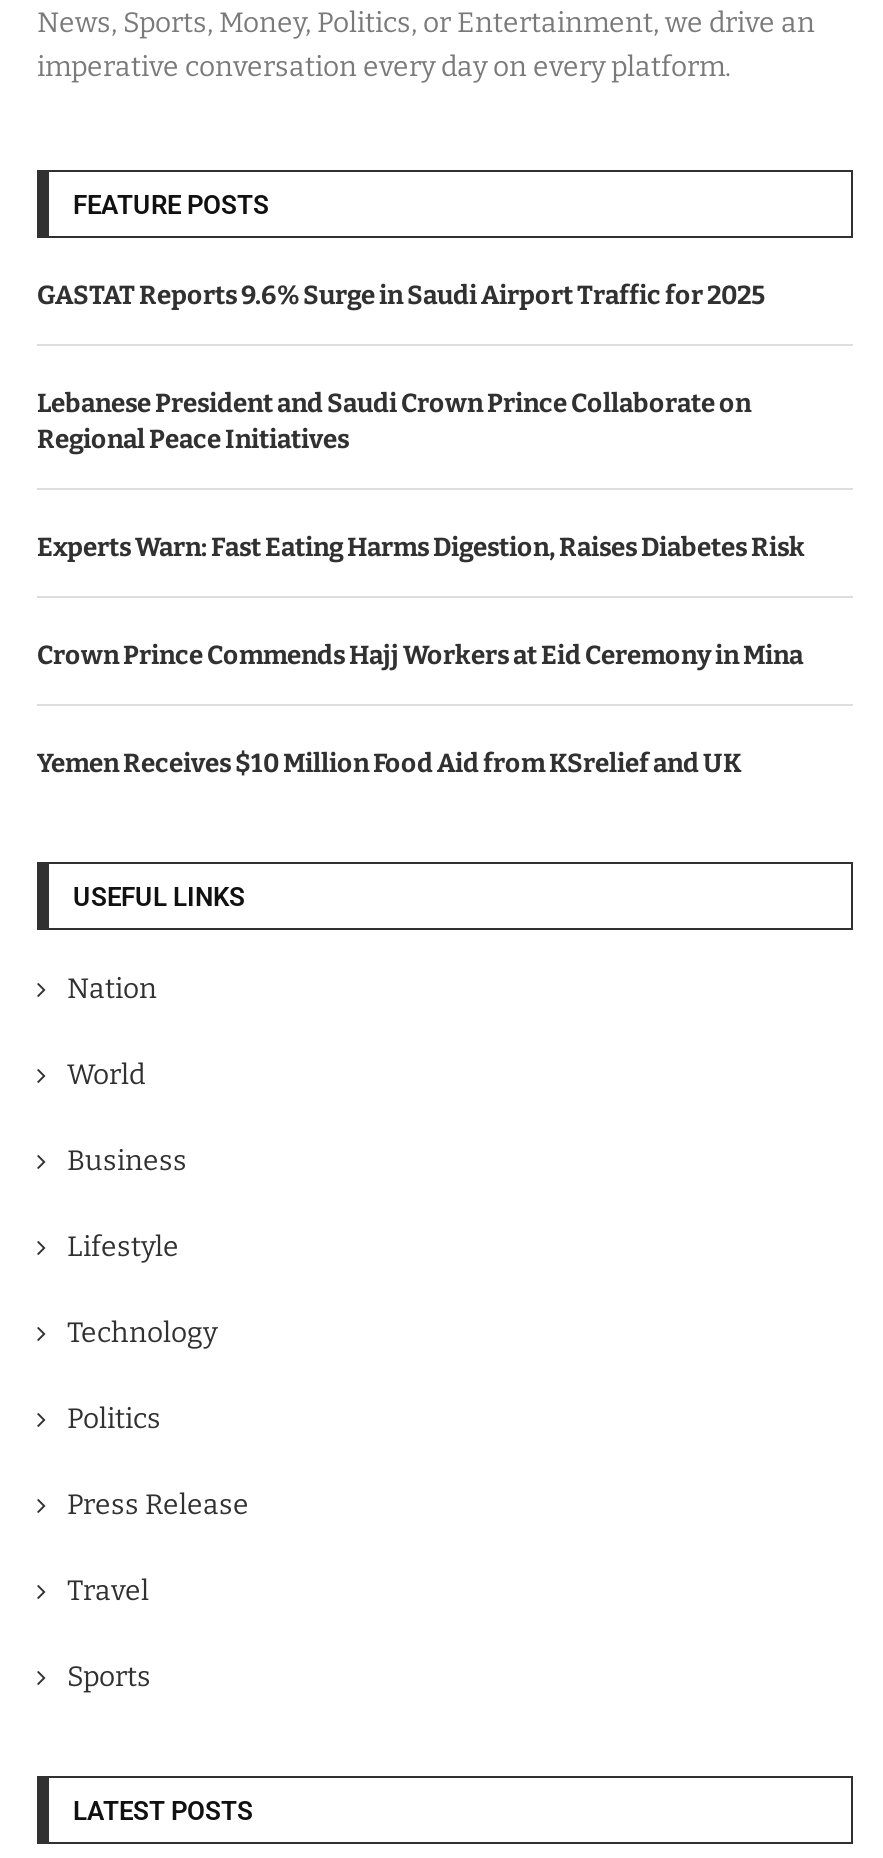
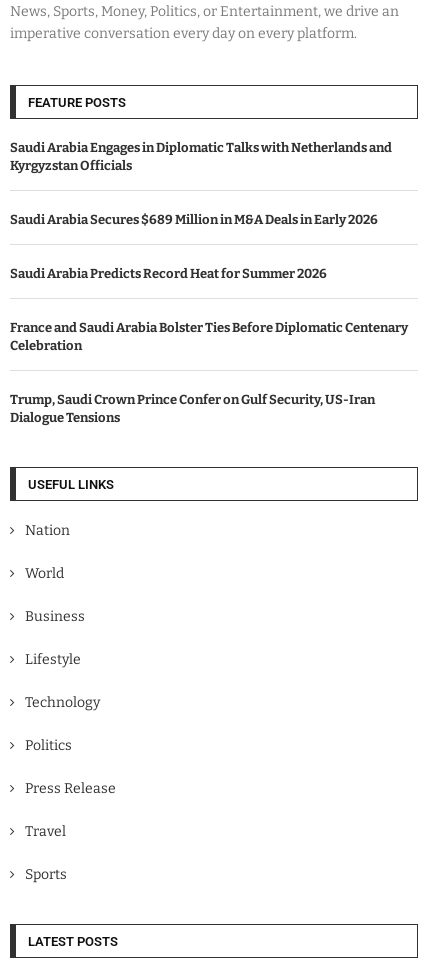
[37,280,765,310] GASTAT Reports 9.6% Surge in Saudi Airport Traffic for 2025 -> [10,140,392,173] Saudi Arabia Engages in Diplomatic Talks with Netherlands and | Kyrgyzstan Officials
[37,388,751,454] Lebanese President and Saudi Crown Prince Collaborate on | Regional Peace Initiatives -> [10,212,378,227] Saudi Arabia Secures $689 Million in M&A Deals in Early 2026
[37,532,805,562] Experts Warn: Fast Eating Harms Digestion, Raises Diabetes Risk -> [10,266,327,281] Saudi Arabia Predicts Record Heat for Summer 2026
[37,640,803,670] Crown Prince Commends Hajj Workers at Eid Ceremony in Mina -> [10,320,408,353] France and Saudi Arabia Bolster Ties Before Diplomatic Centenary | Celebration
[37,748,741,778] Yemen Receives $10 Million Food Aid from KSrelief and UK -> [10,392,375,425] Trump, Saudi Crown Prince Confer on Gulf Security, US-Iran | Dialogue Tensions

